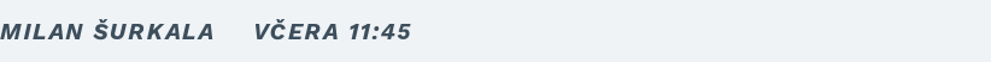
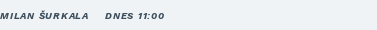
[0,18,411,44] MILAN ŠURKALA VČERA 11:45 -> [0,10,165,21] MILAN ŠURKALA DNES 11:00

